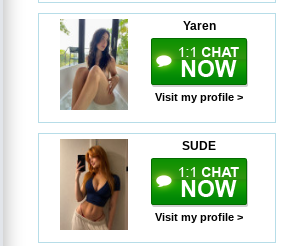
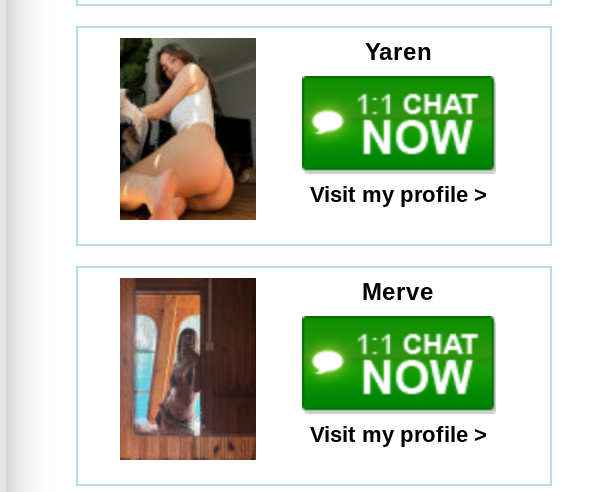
[60,18,129,110] [image] -> [118,36,258,222] [image]
[61,139,129,230] [image] -> [120,278,258,460] [image]
[182,139,216,153] SUDE -> [362,278,434,306] Merve

